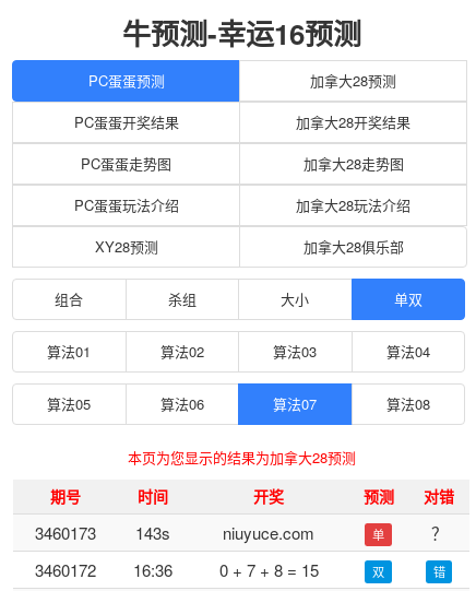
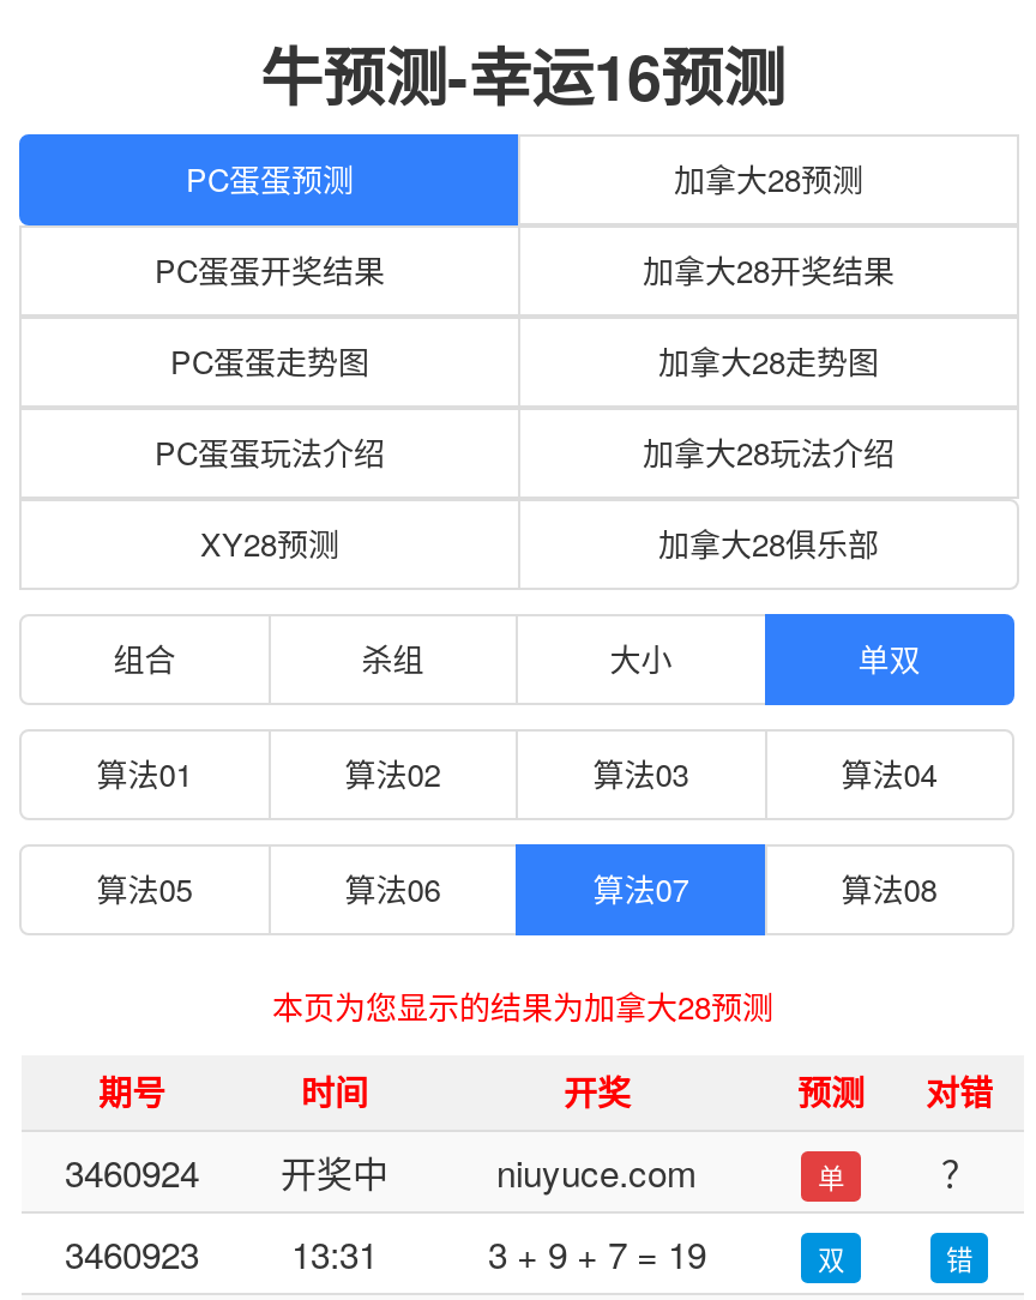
[34,521,170,544] 3460173 | 143s -> [65,1146,389,1197] 3460924 | 开奖中
[34,558,96,581] 3460172 -> [65,1228,199,1278] 3460923
[133,558,172,581] 16:36 -> [291,1228,378,1278] 13:31
[219,558,318,581] 0 + 7 + 8 = 15 -> [488,1228,706,1278] 3 + 9 + 7 = 19

